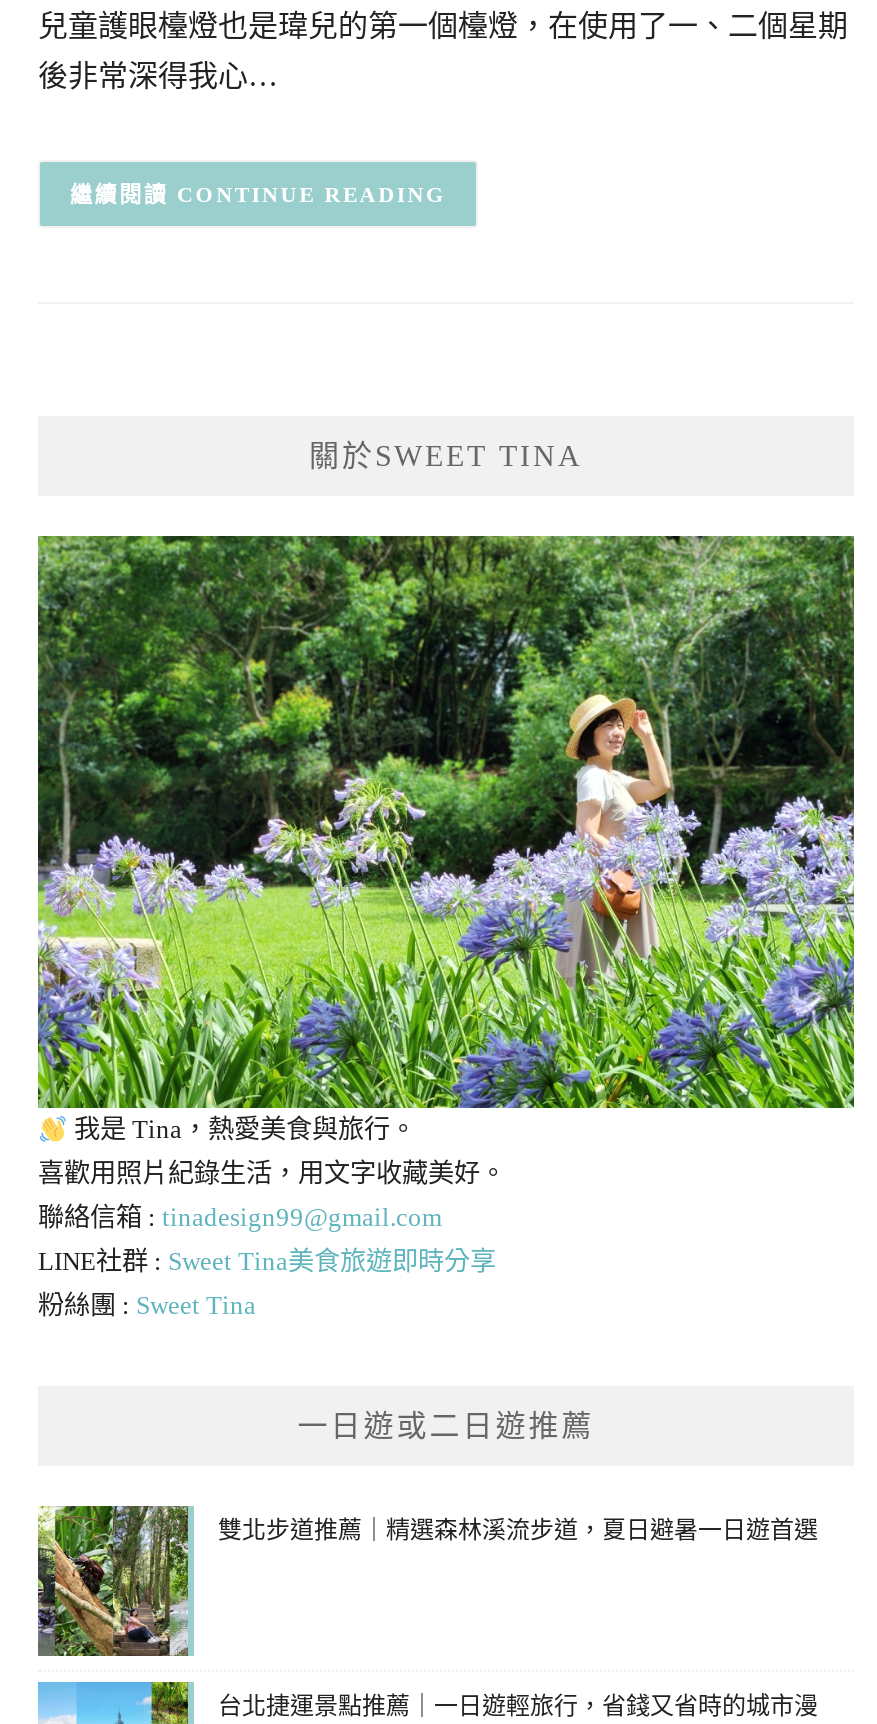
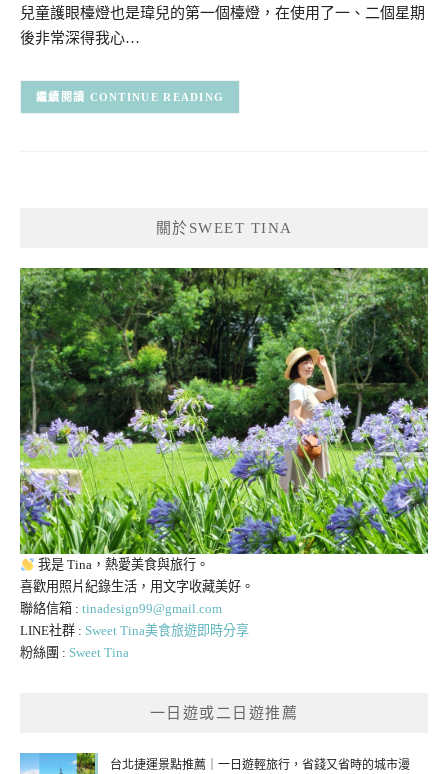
[36,1504,818,1658] [image] | 雙北步道推薦｜精選森林溪流步道，夏日避暑一日遊首選 -> none

